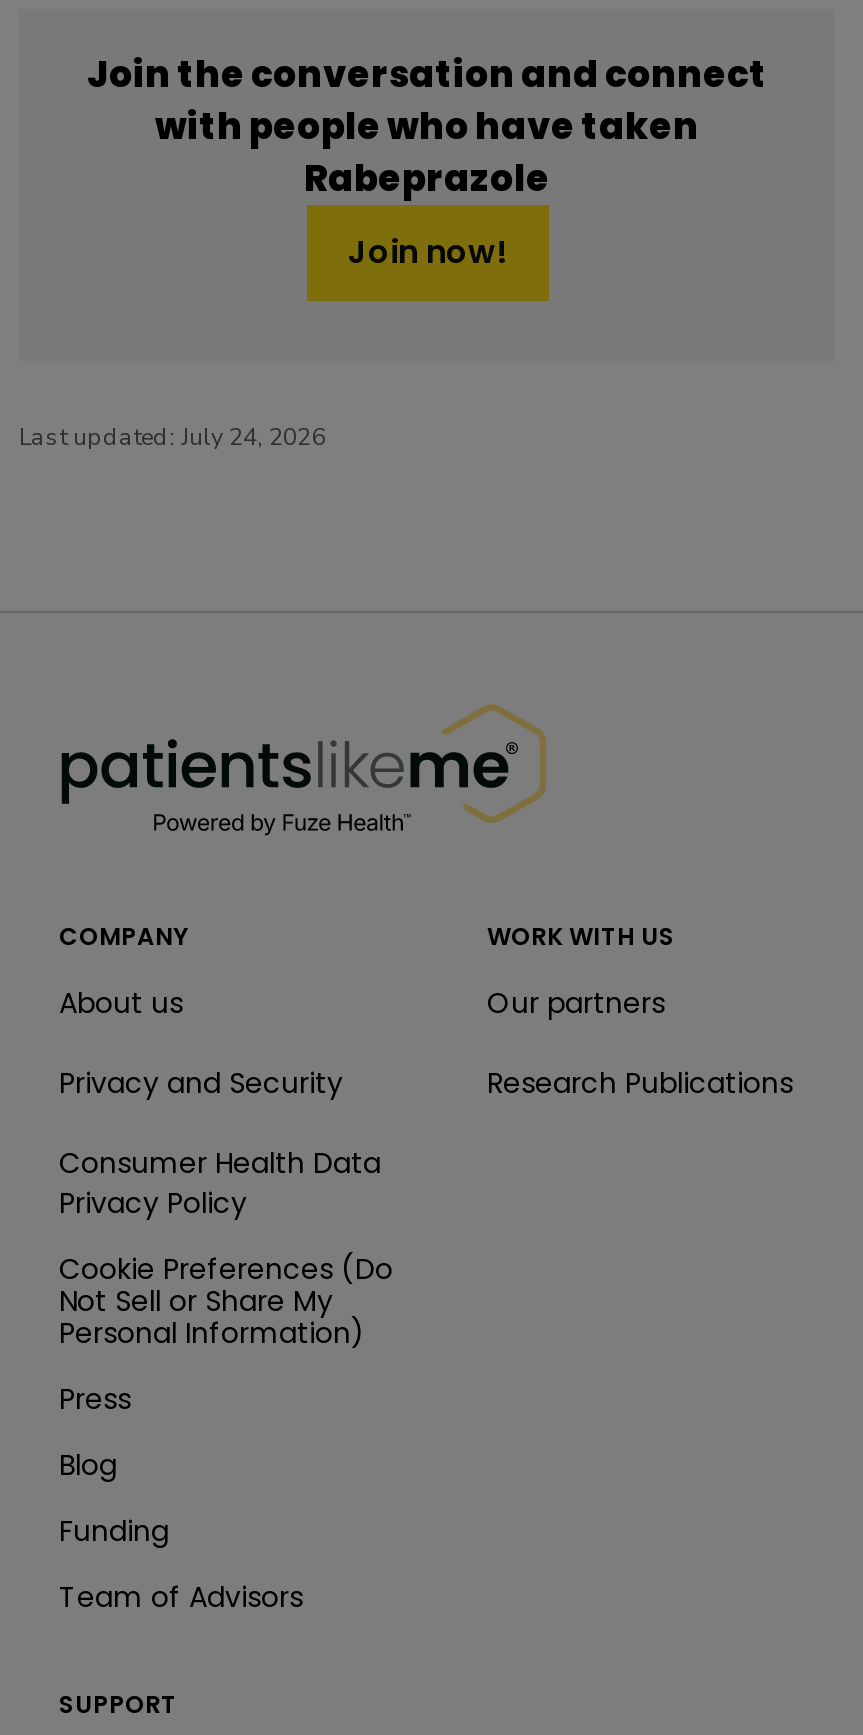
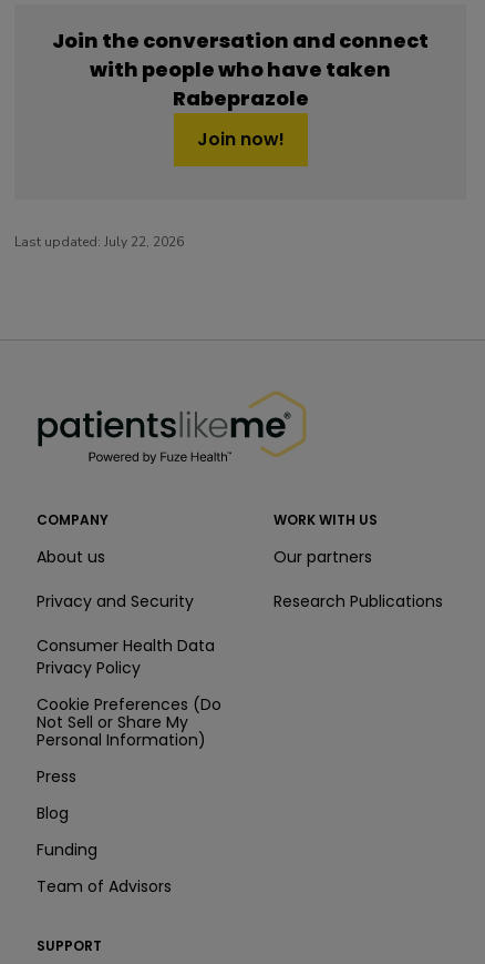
[19,420,325,452] Last updated: July 24, 2026 -> [14,233,184,250] Last updated: July 22, 2026

